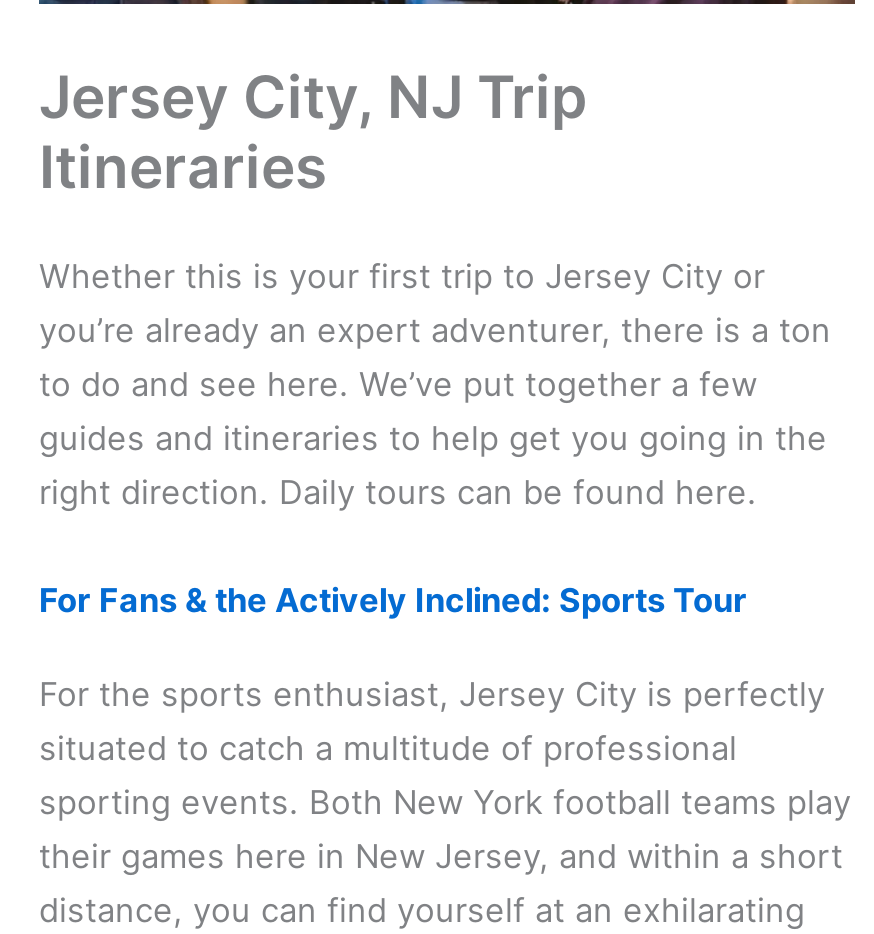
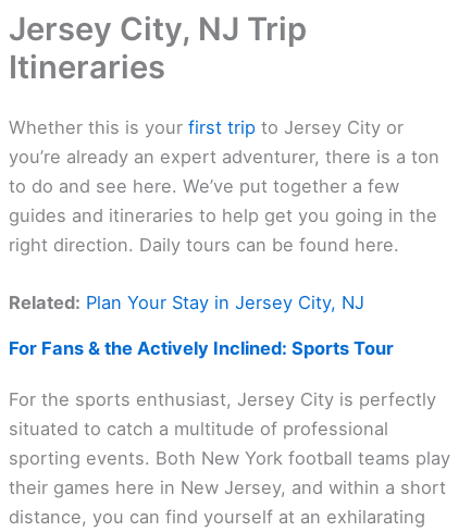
none -> [9,291,364,313] Related: Plan Your Stay in Jersey City, NJ

